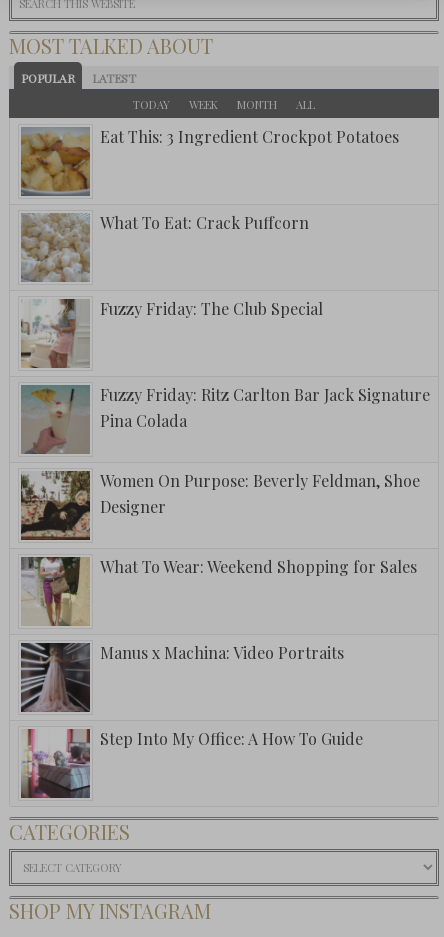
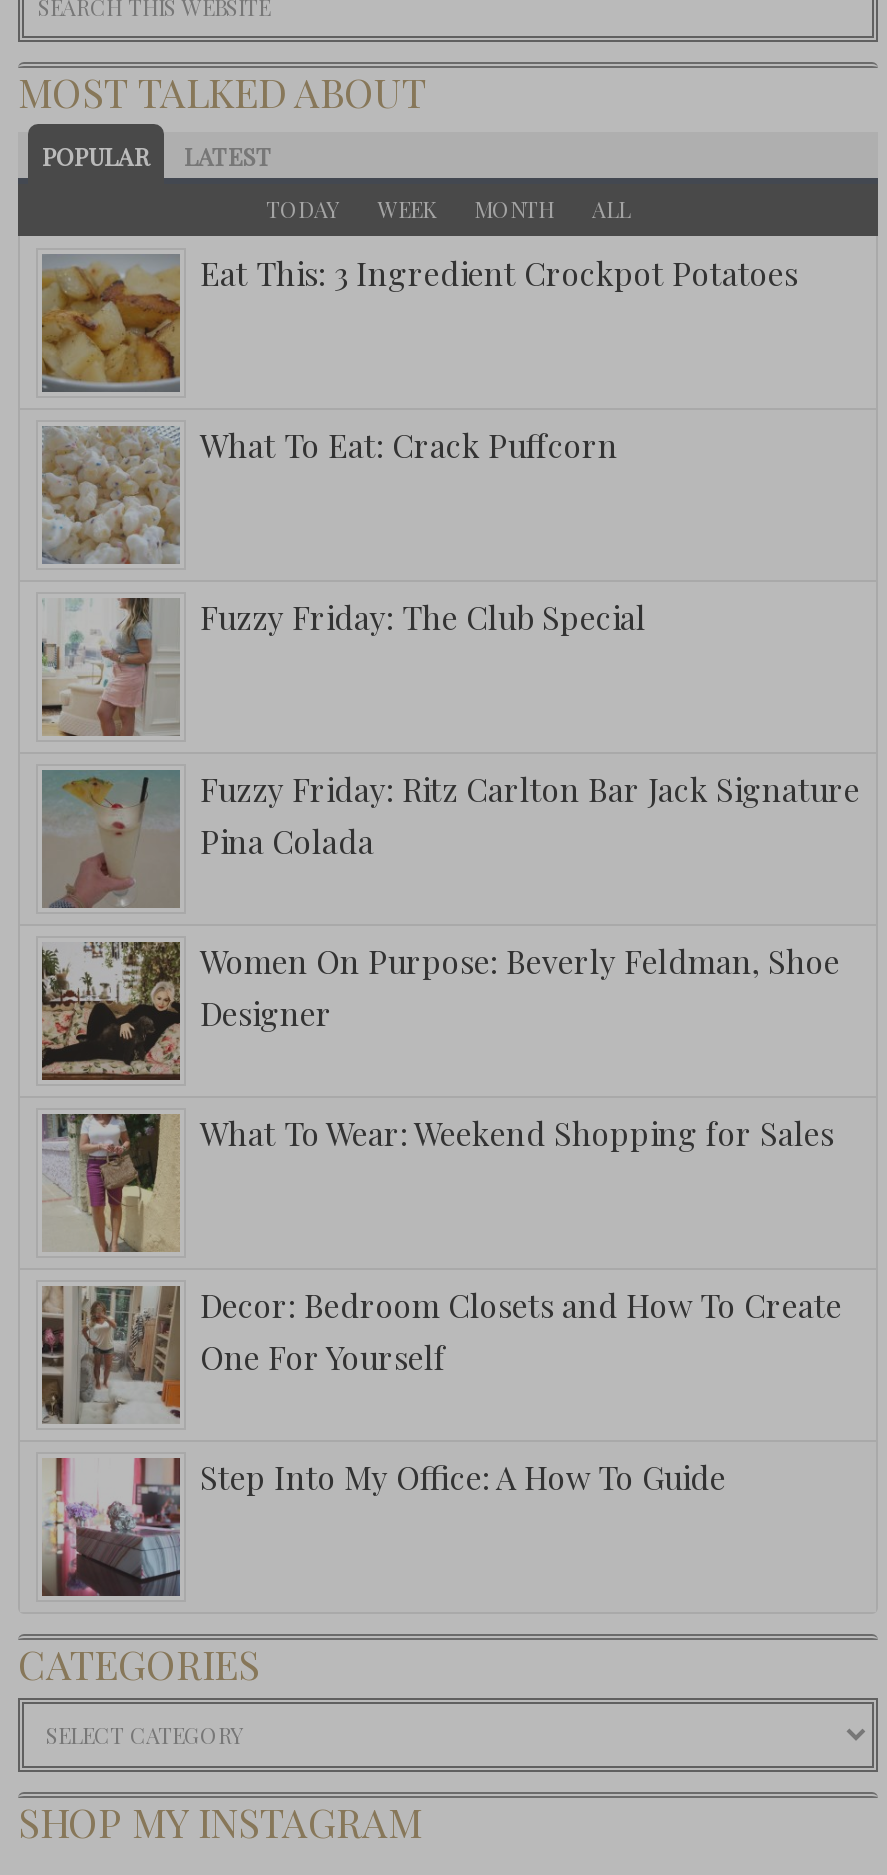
[20,642,344,713] [image] | Manus x Machina: Video Portraits -> [42,1284,842,1424] [image] | Decor: Bedroom Closets and How To Create | One For Yourself

